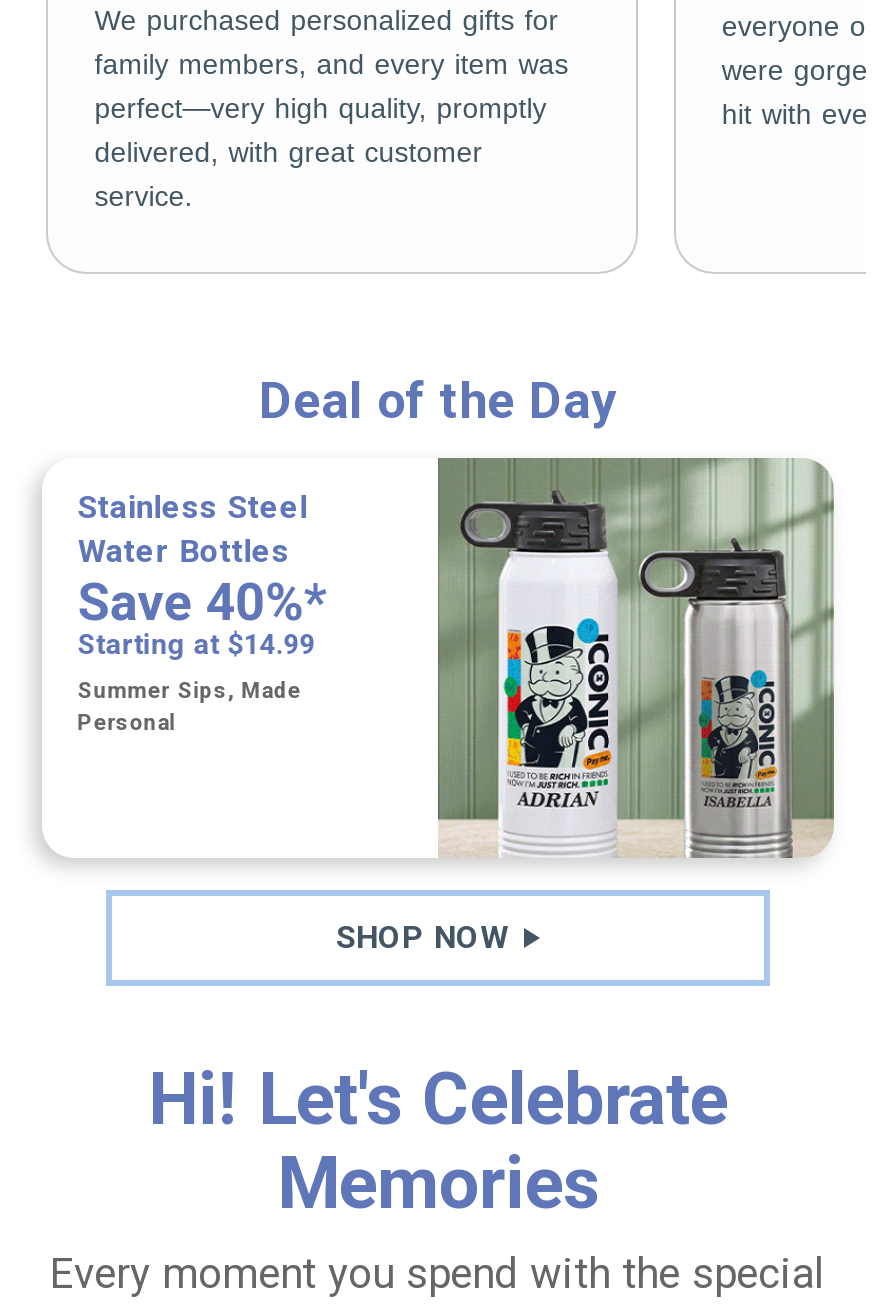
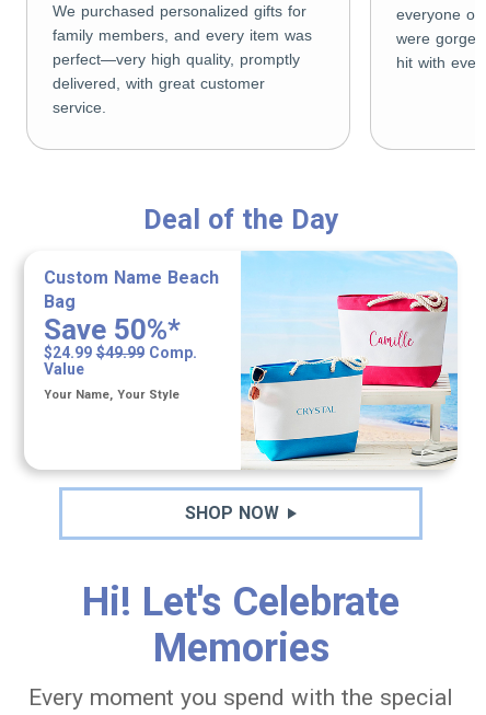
[436,456,836,860] [image] -> [240,251,459,470] [image]
[78,488,328,660] Stainless Steel | Water Bottles | Save 40%* | Starting at $14.99 -> [44,267,219,378] Custom Name Beach | Bag | Save 50%* | $24.99 $49.99 Comp. | Value
[78,678,302,736] Summer Sips, Made | Personal -> [44,387,179,402] Your Name, Your Style

